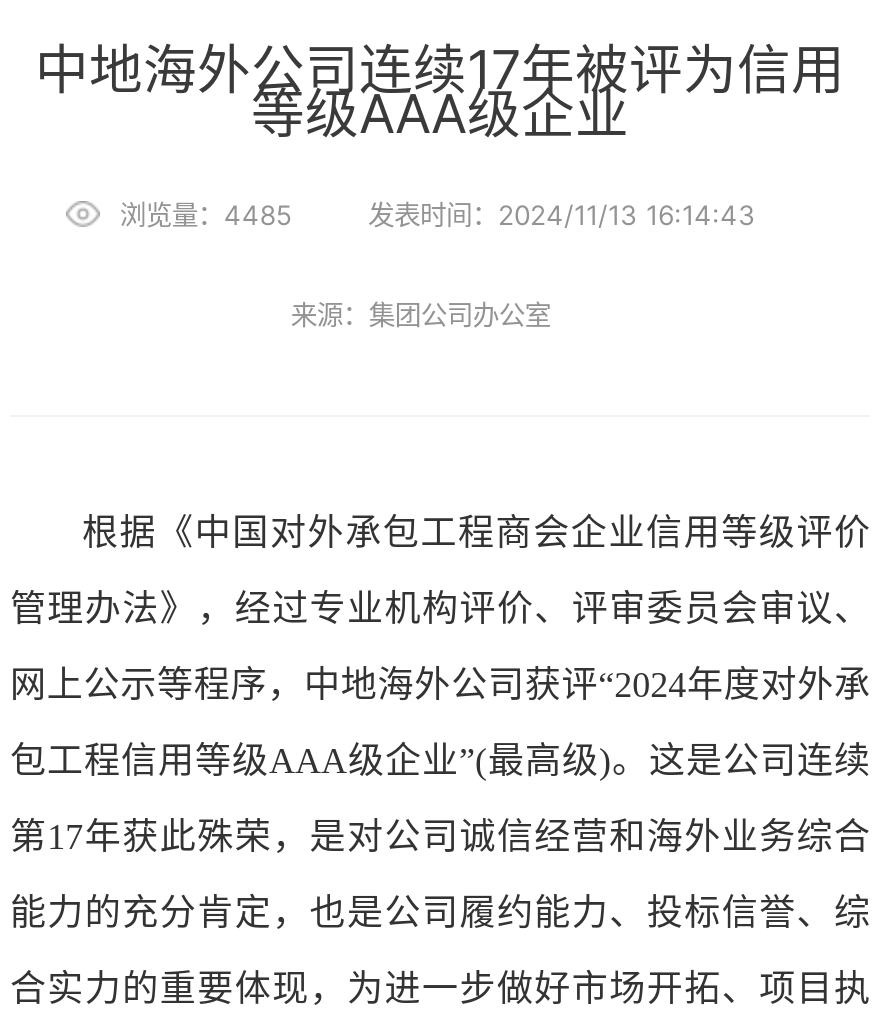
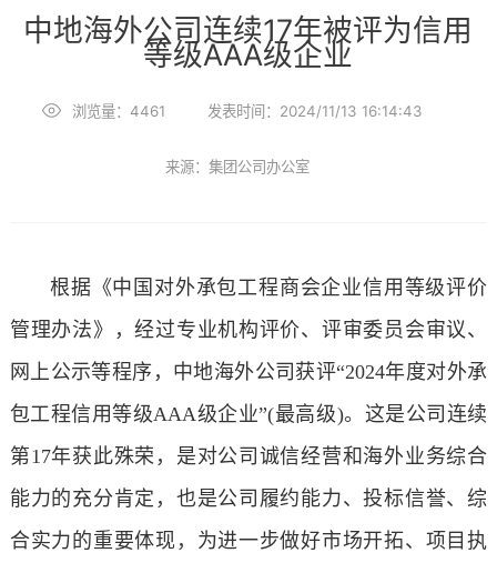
[120,199,292,231] 浏览量：4485 -> [72,102,165,120] 浏览量：4461

